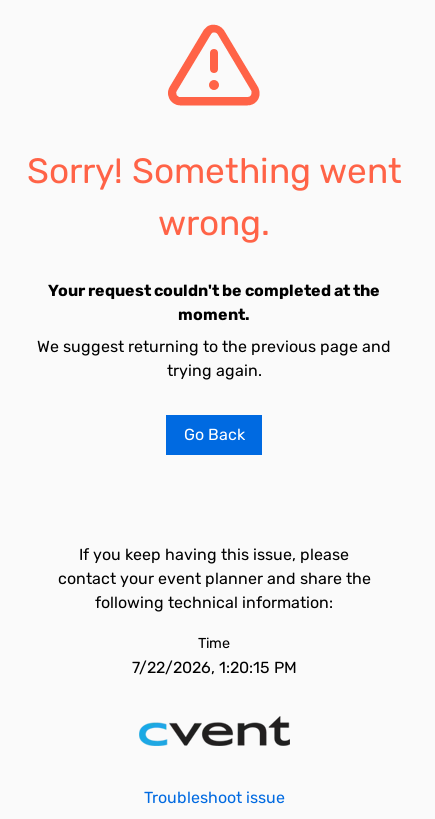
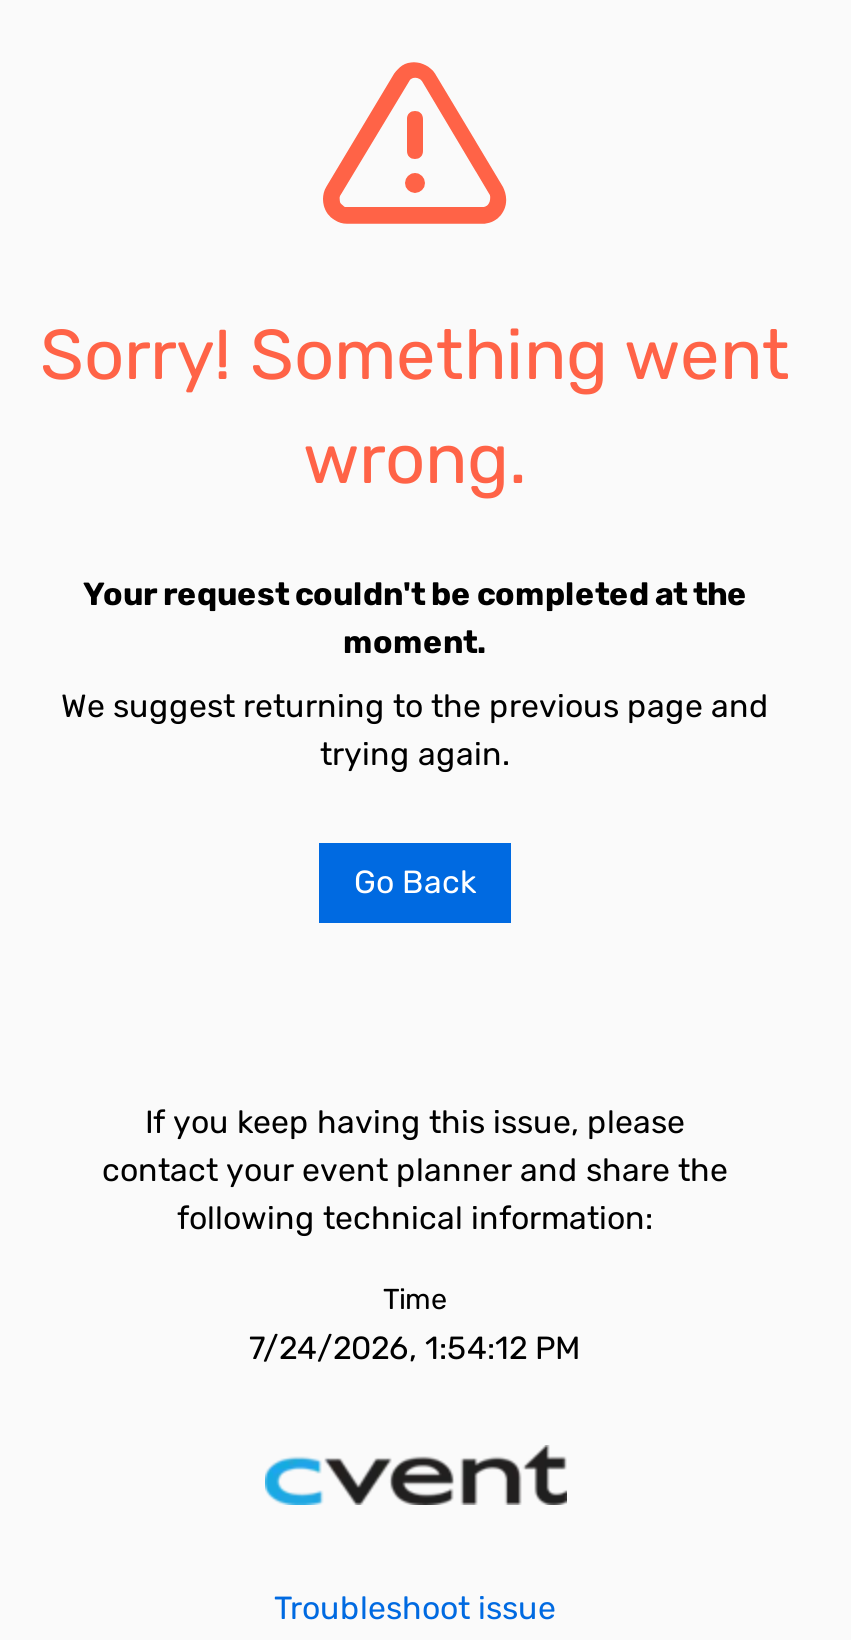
[131,658,296,677] 7/22/2026, 1:20:15 PM -> [249,1329,581,1367] 7/24/2026, 1:54:12 PM

